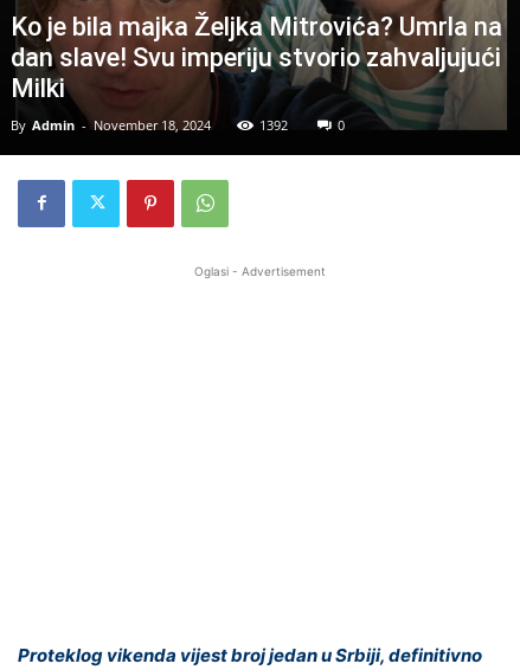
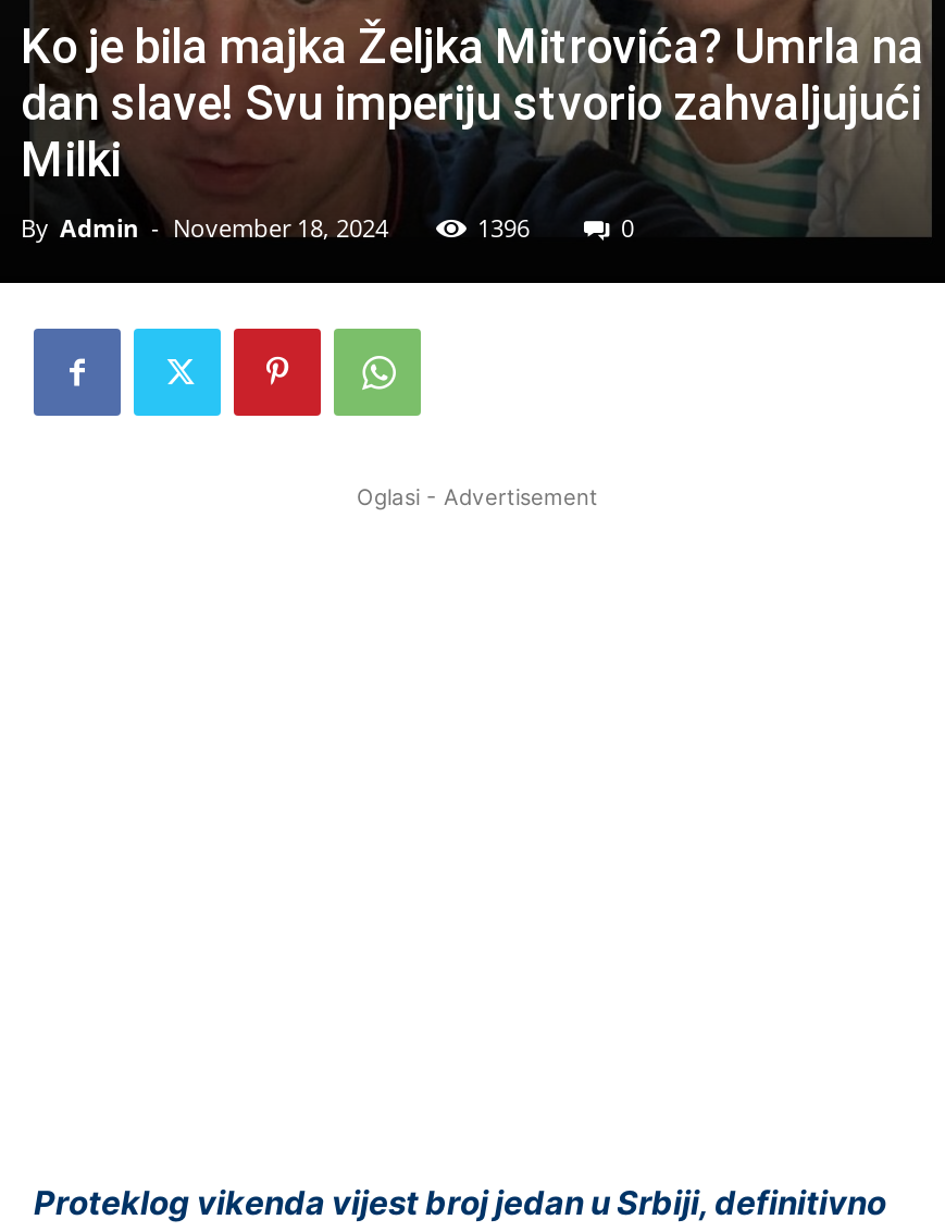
[259,116,288,133] 1392 -> [477,212,530,245] 1396

